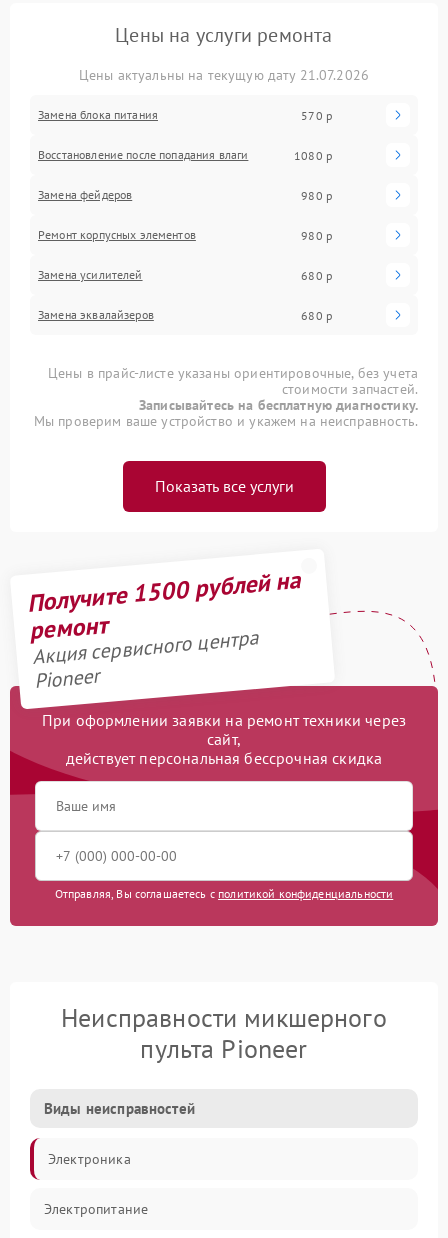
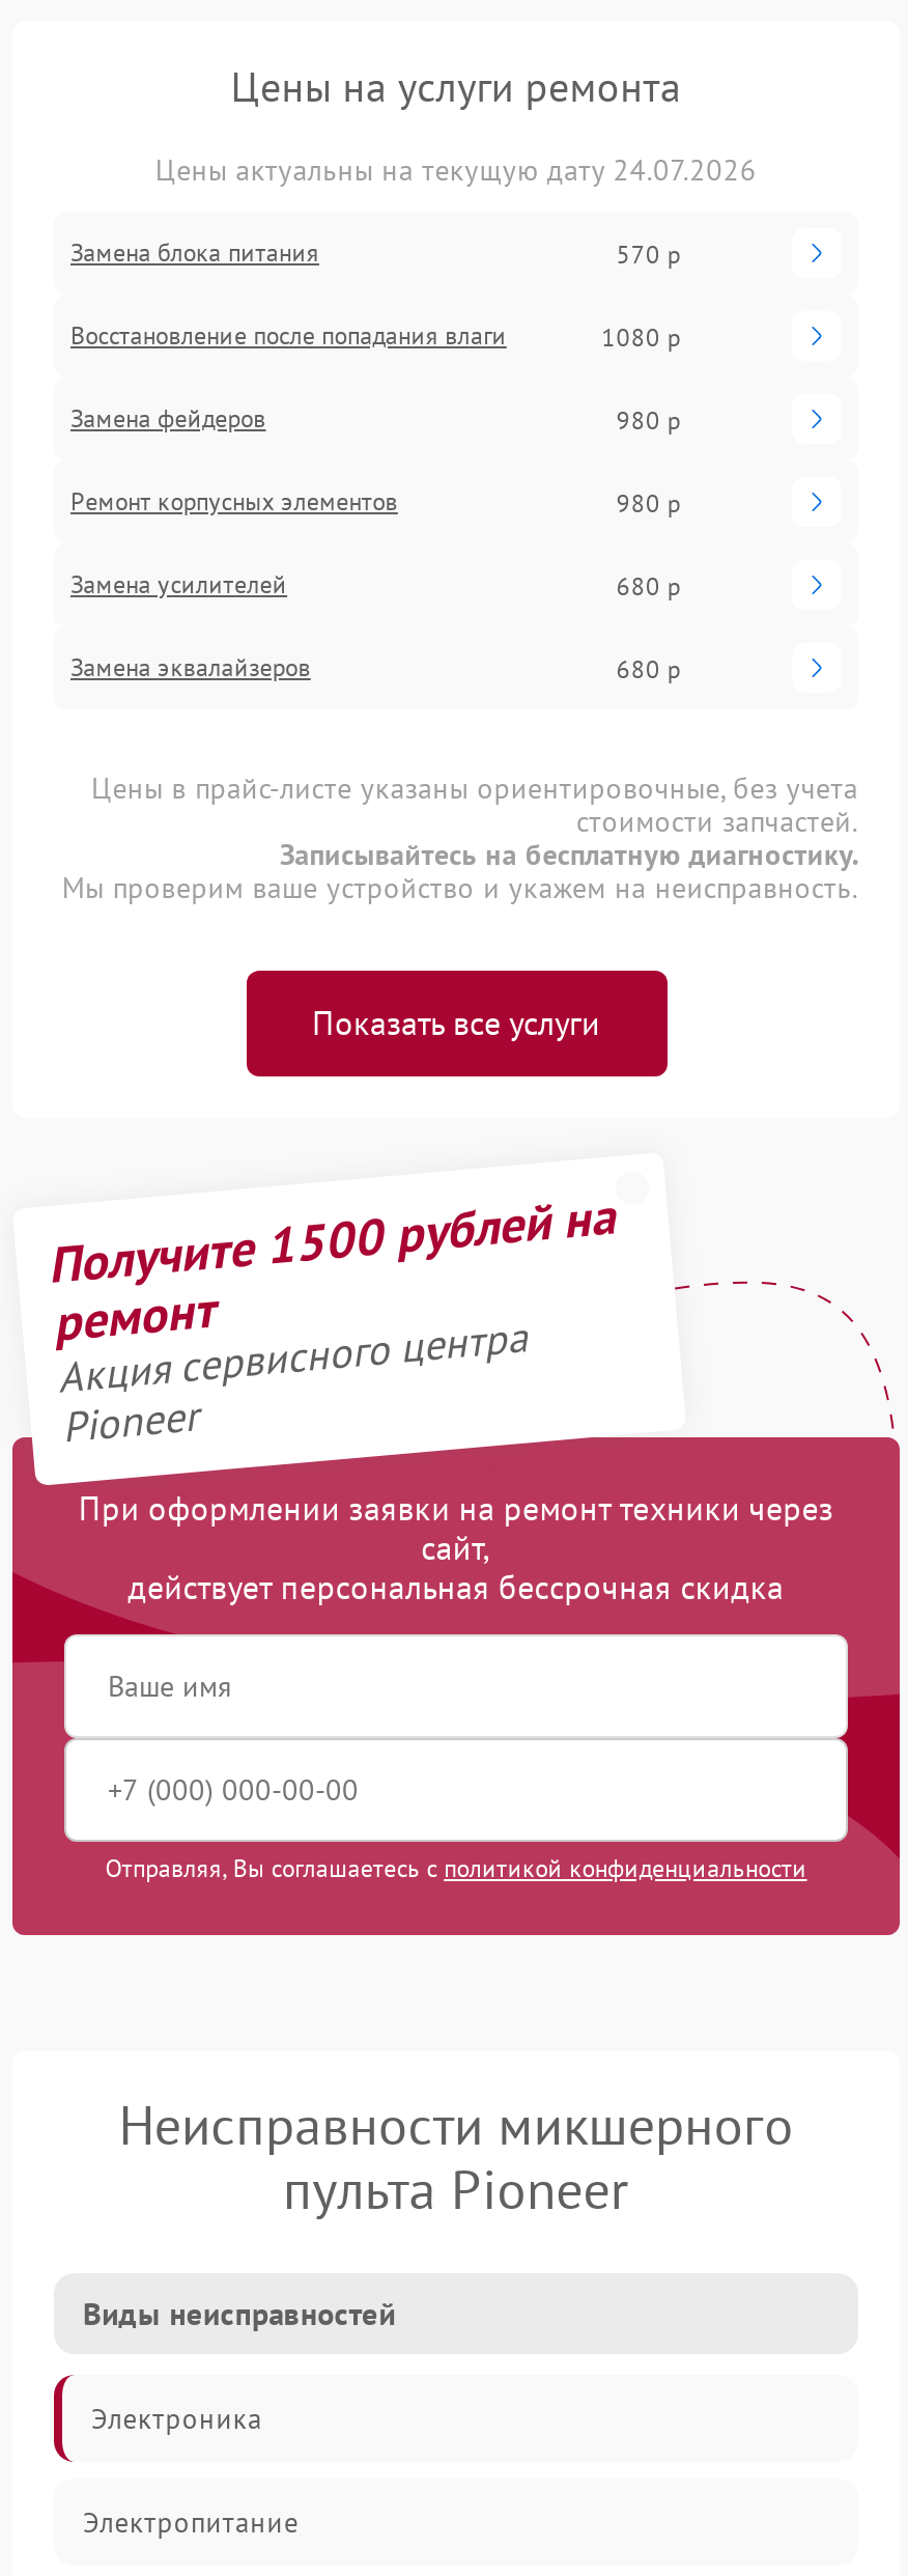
[79,66,369,84] Цены актуальны на текущую дату 21.07.2026 -> [155,151,757,189] Цены актуальны на текущую дату 24.07.2026

